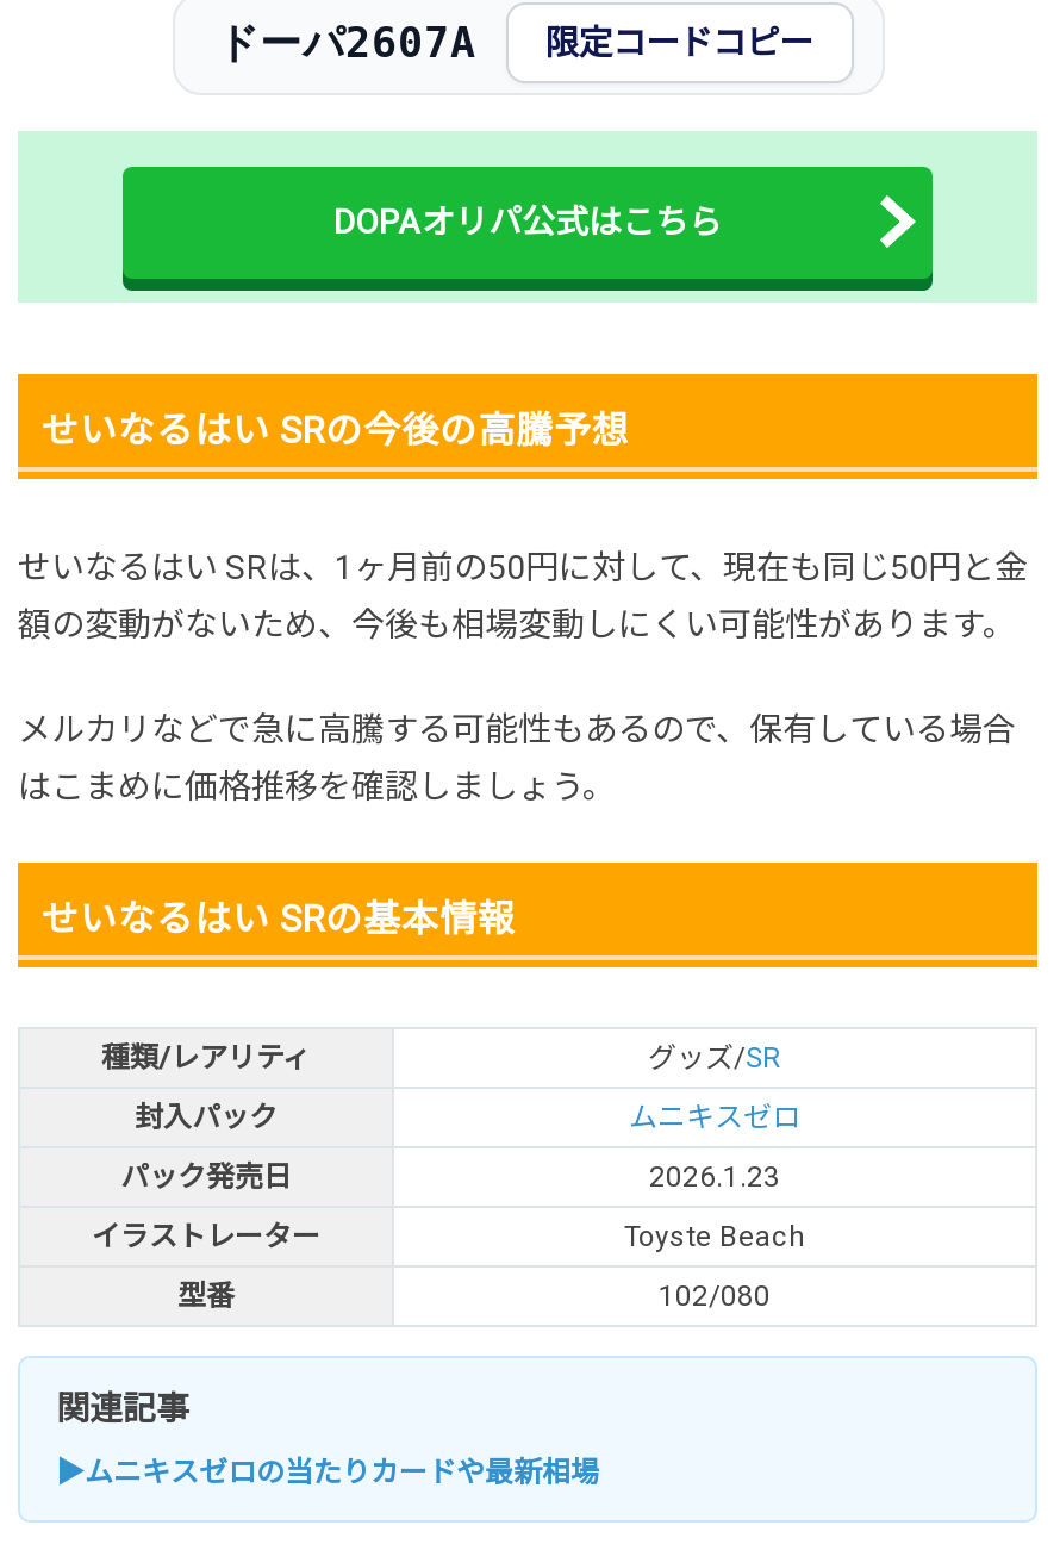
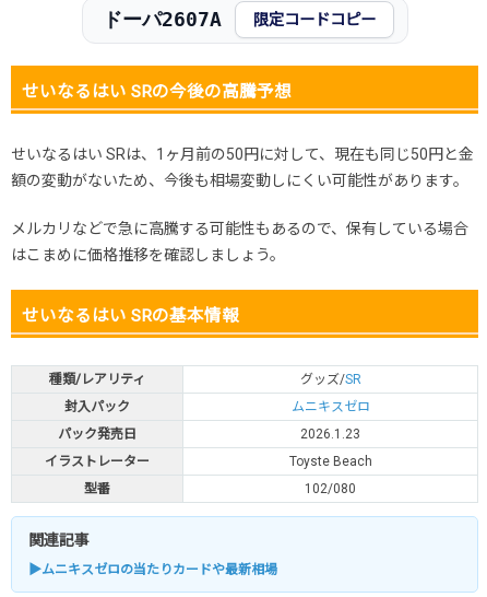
[18,131,1037,303] [image] | DOPAオリパ公式はこちら -> none

